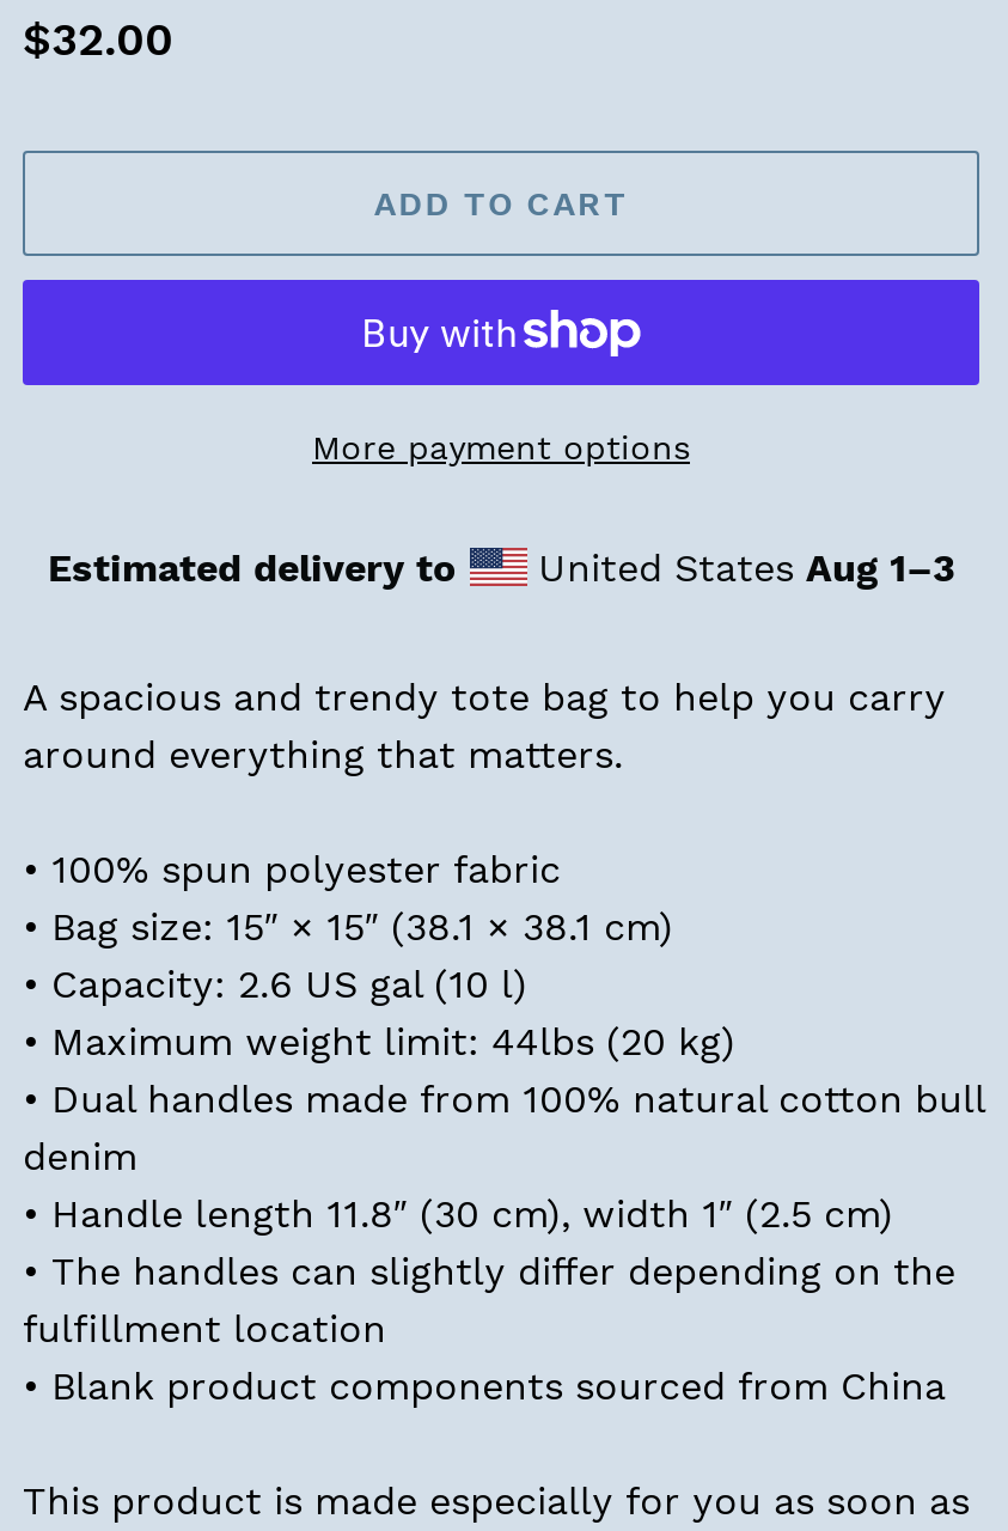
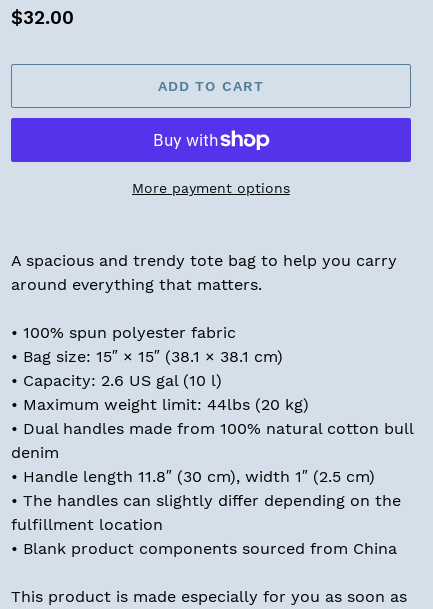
[48,545,954,591] Estimated delivery to | United States Aug 1–3 -> none

